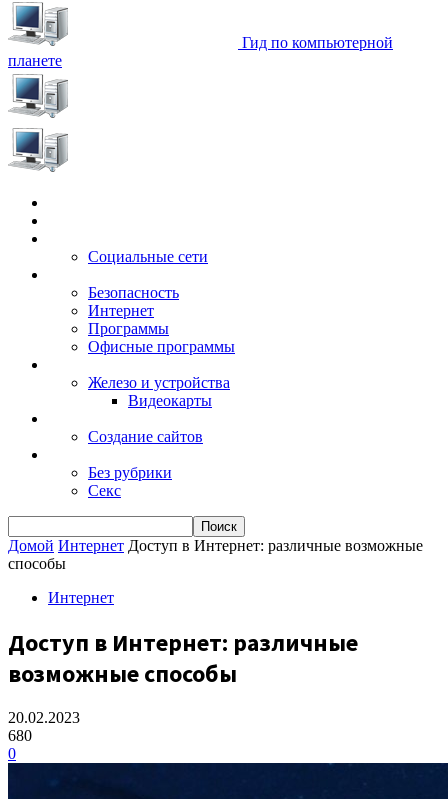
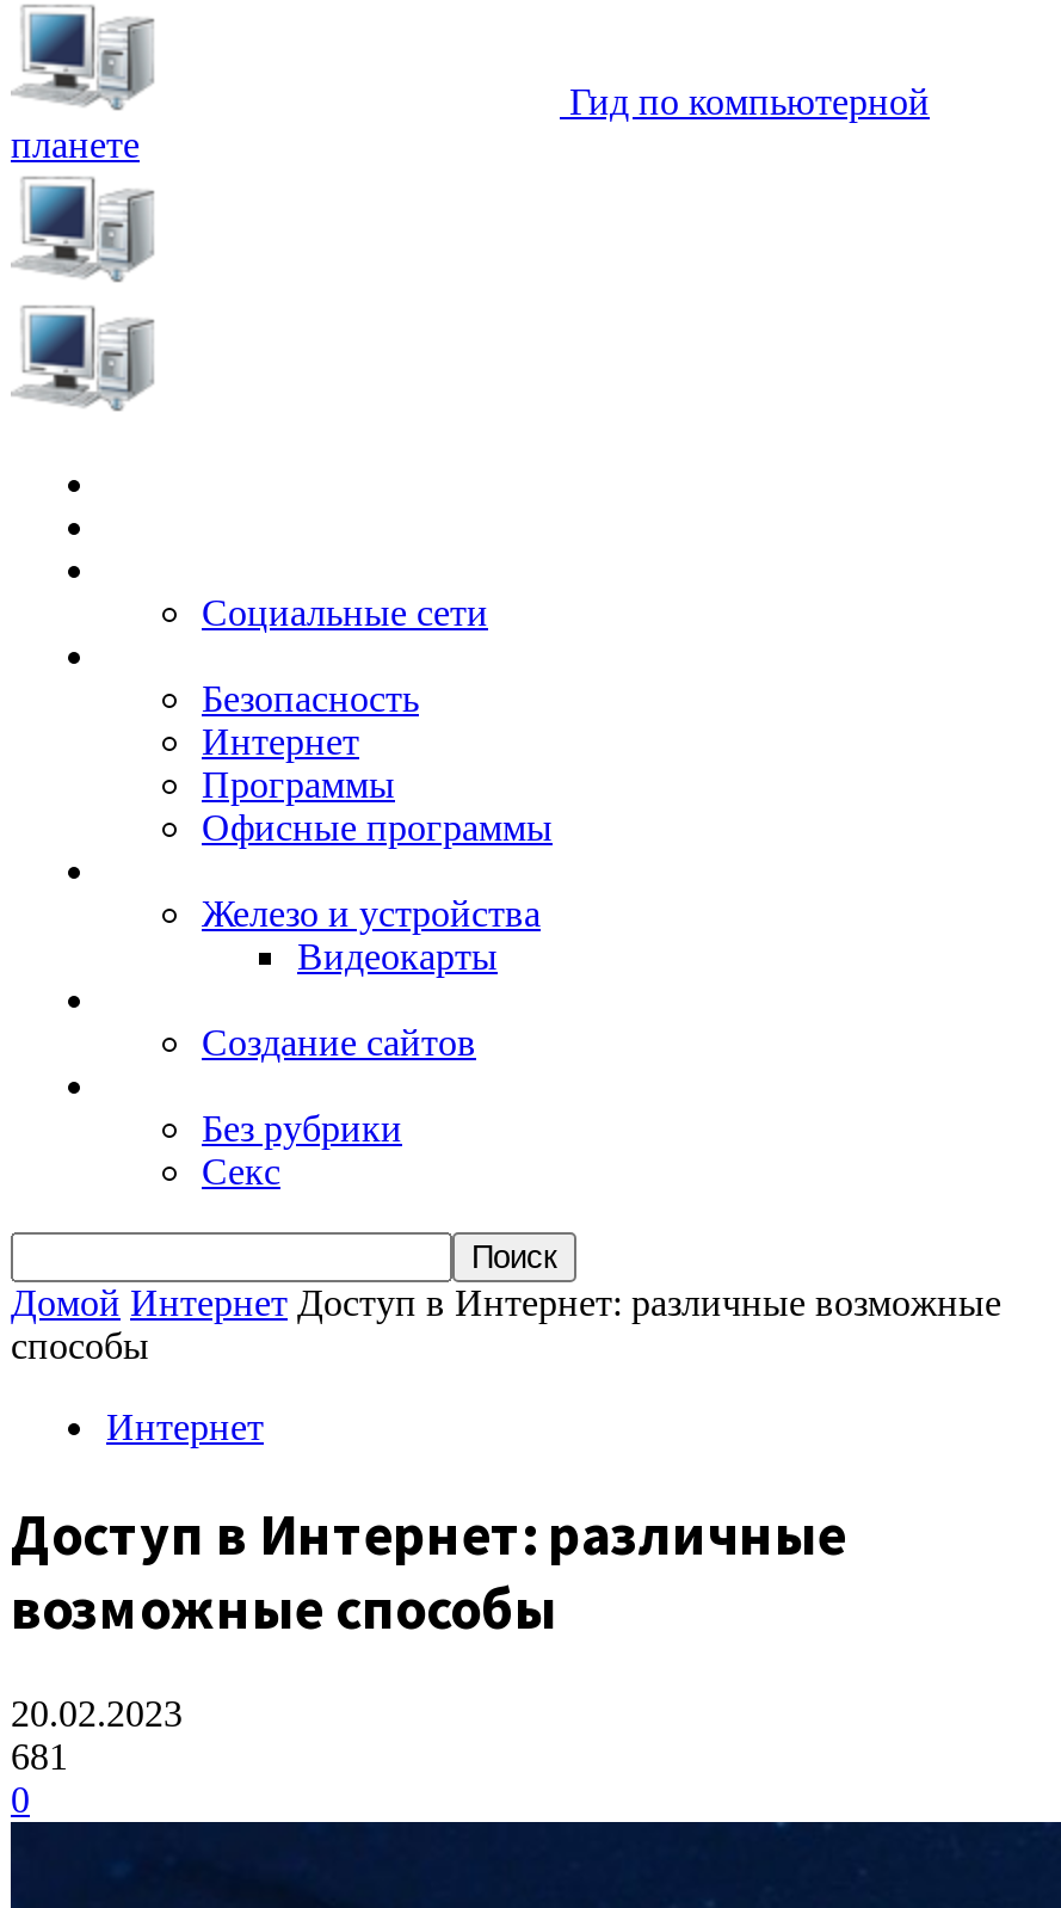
[8,727,32,744] 680 -> [11,1736,68,1776] 681

